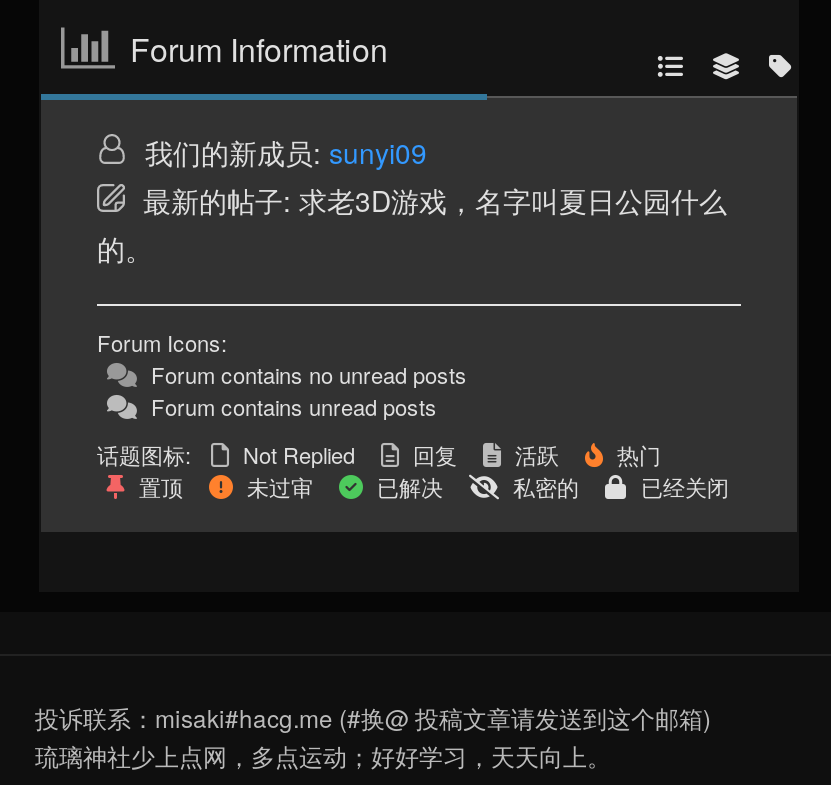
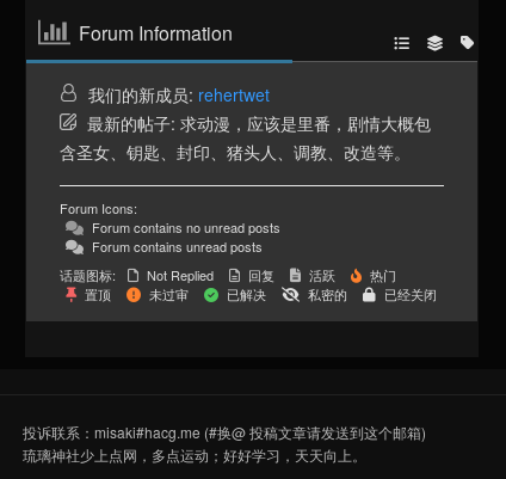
[97,133,727,269] 我们的新成员: sunyi09 | 最新的帖子:求老3D游戏，名字叫夏日公园什么 | 的。 -> [60,83,431,164] 我们的新成员: rehertwet | 最新的帖子:求动漫，应该是里番，剧情大概包 | 含圣女、钥匙、封印、猪头人、调教、改造等。

